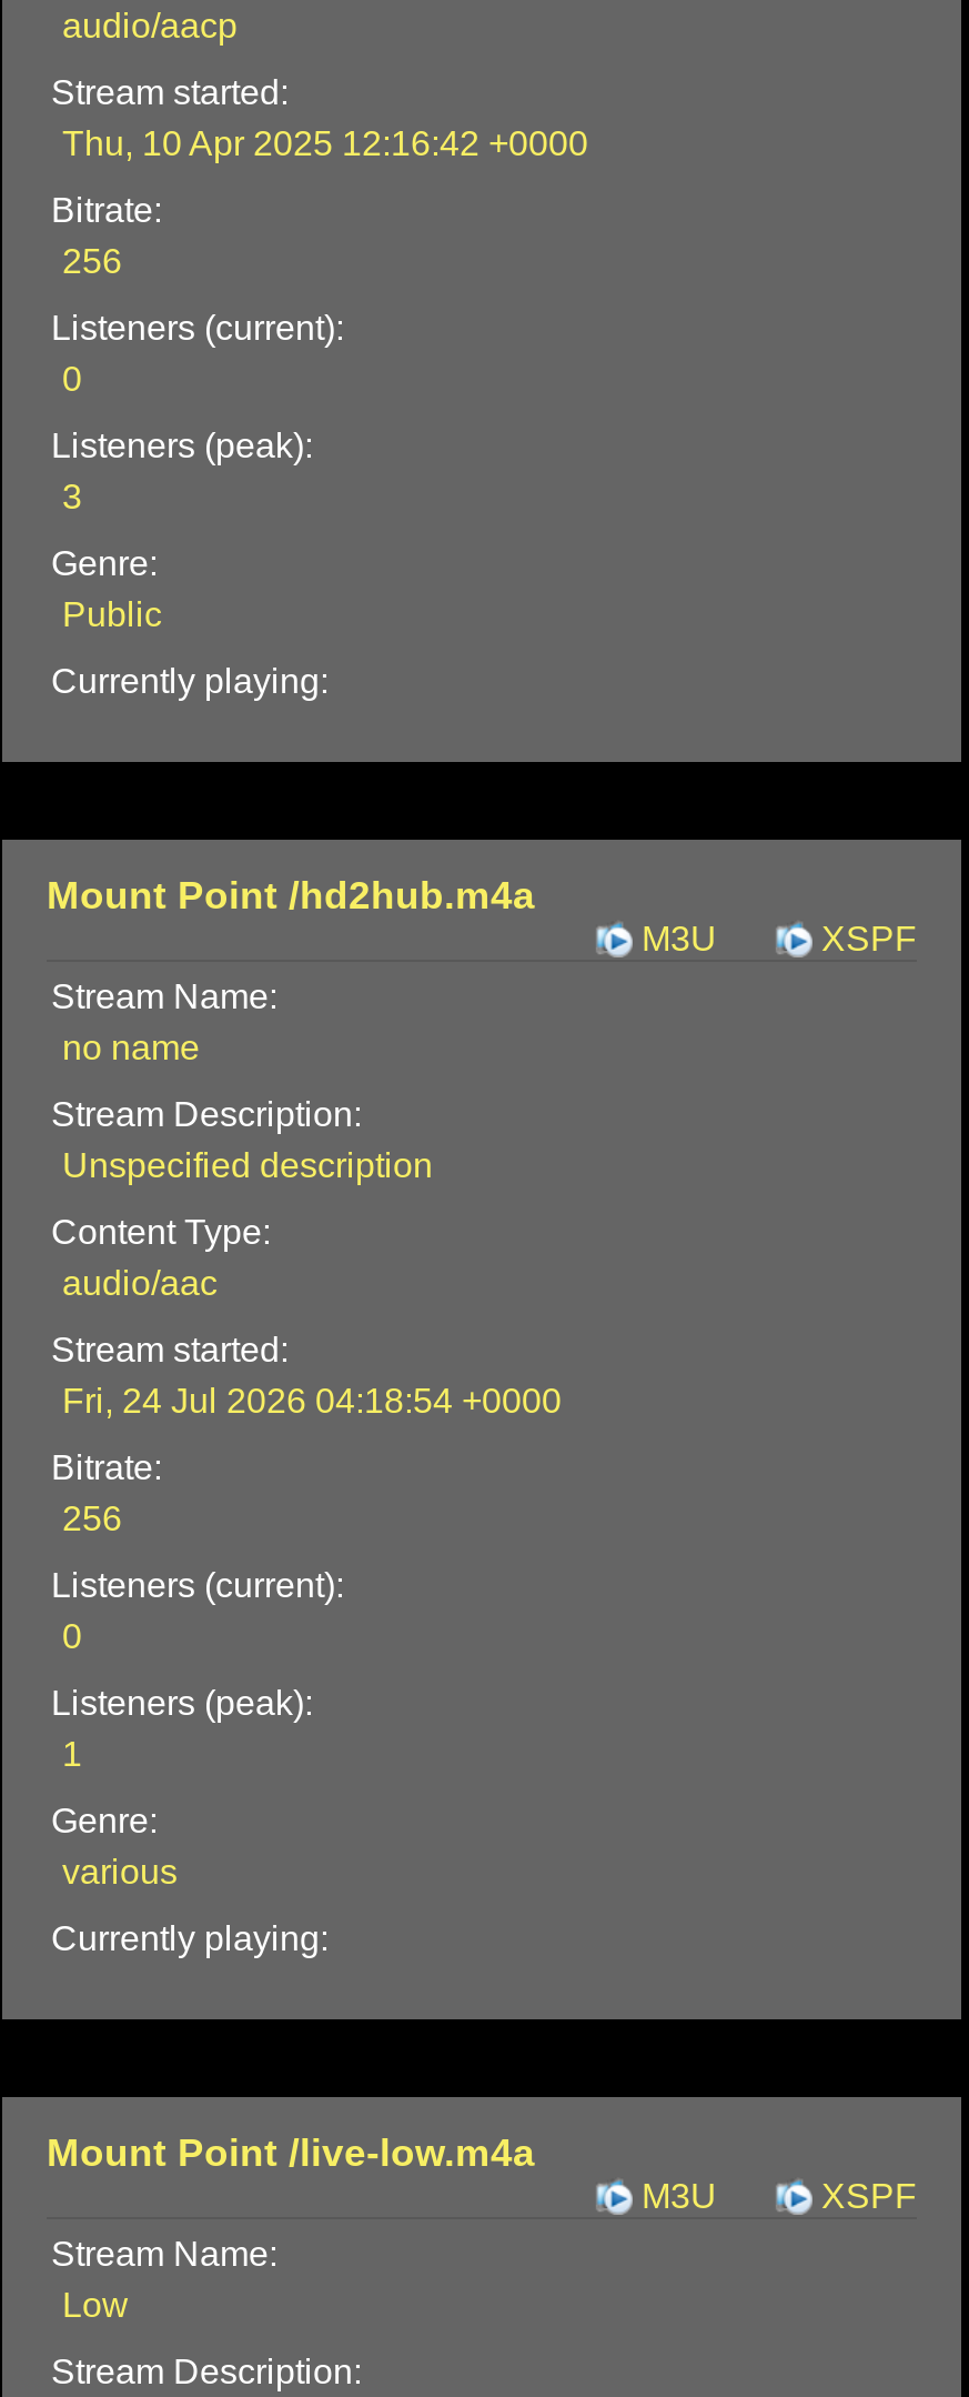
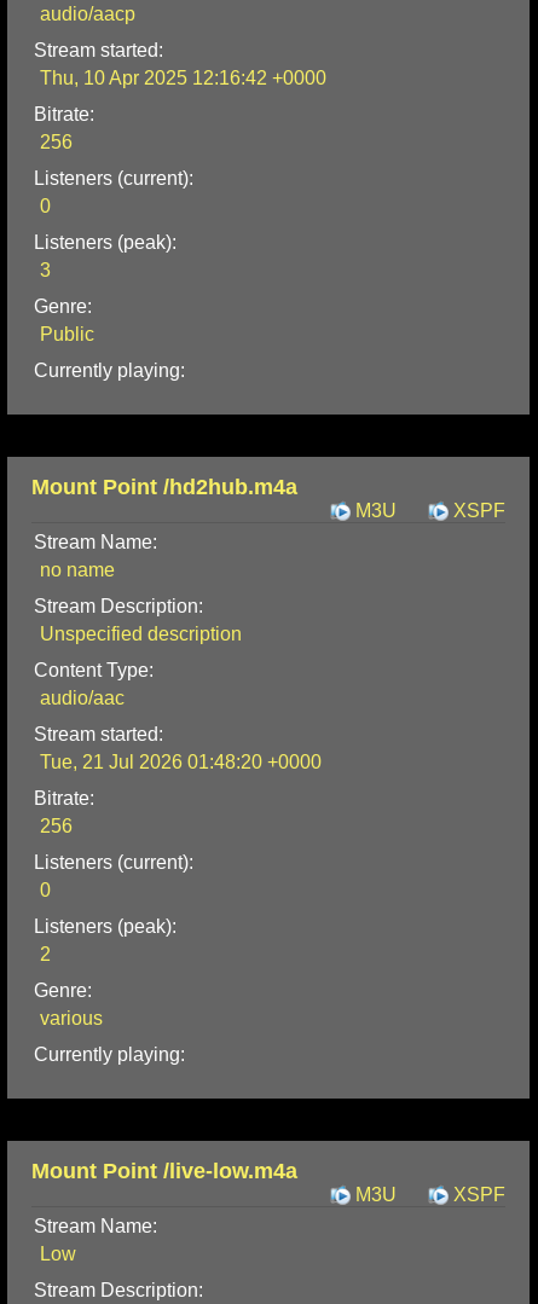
[62,1382,562,1420] Fri, 24 Jul 2026 04:18:54 +0000 -> [40,752,322,772] Tue, 21 Jul 2026 01:48:20 +0000
[62,1735,82,1773] 1 -> [40,944,51,965] 2

